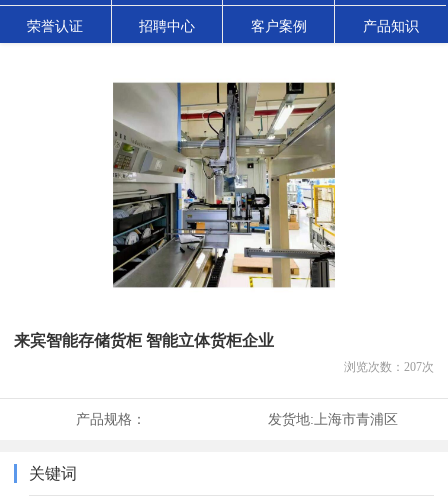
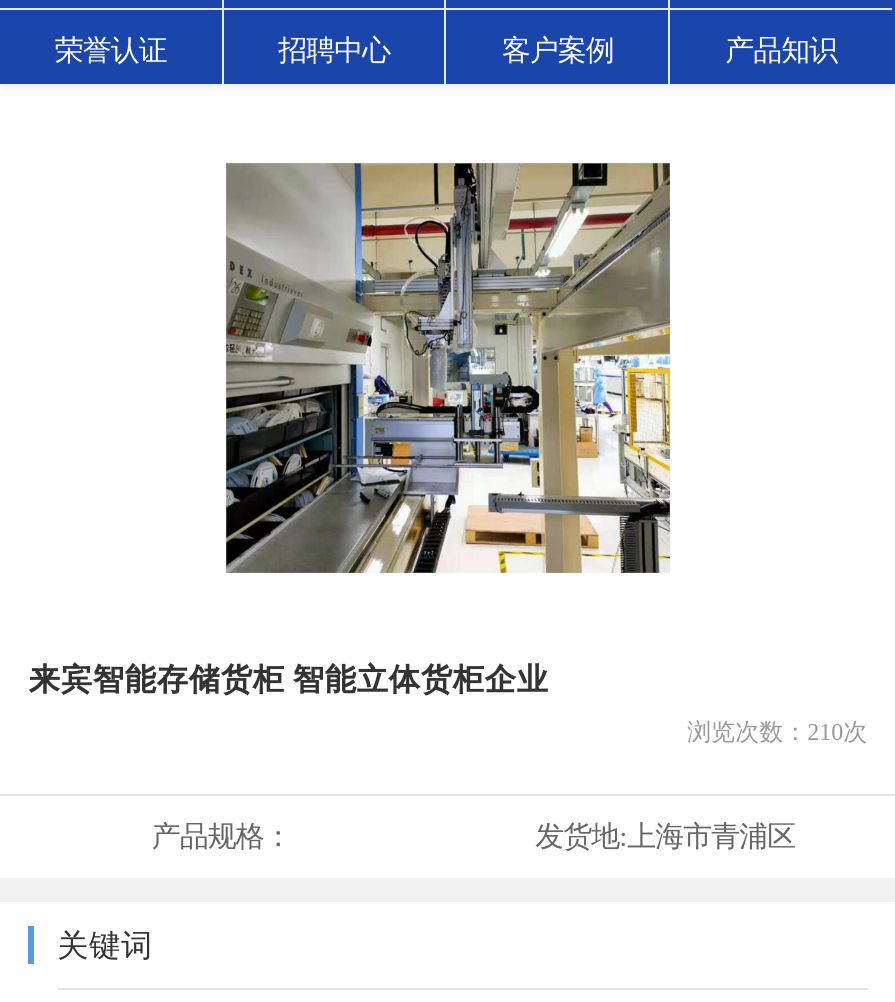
[344,360,434,374] 浏览次数：207次 -> [687,718,867,746] 浏览次数：210次

